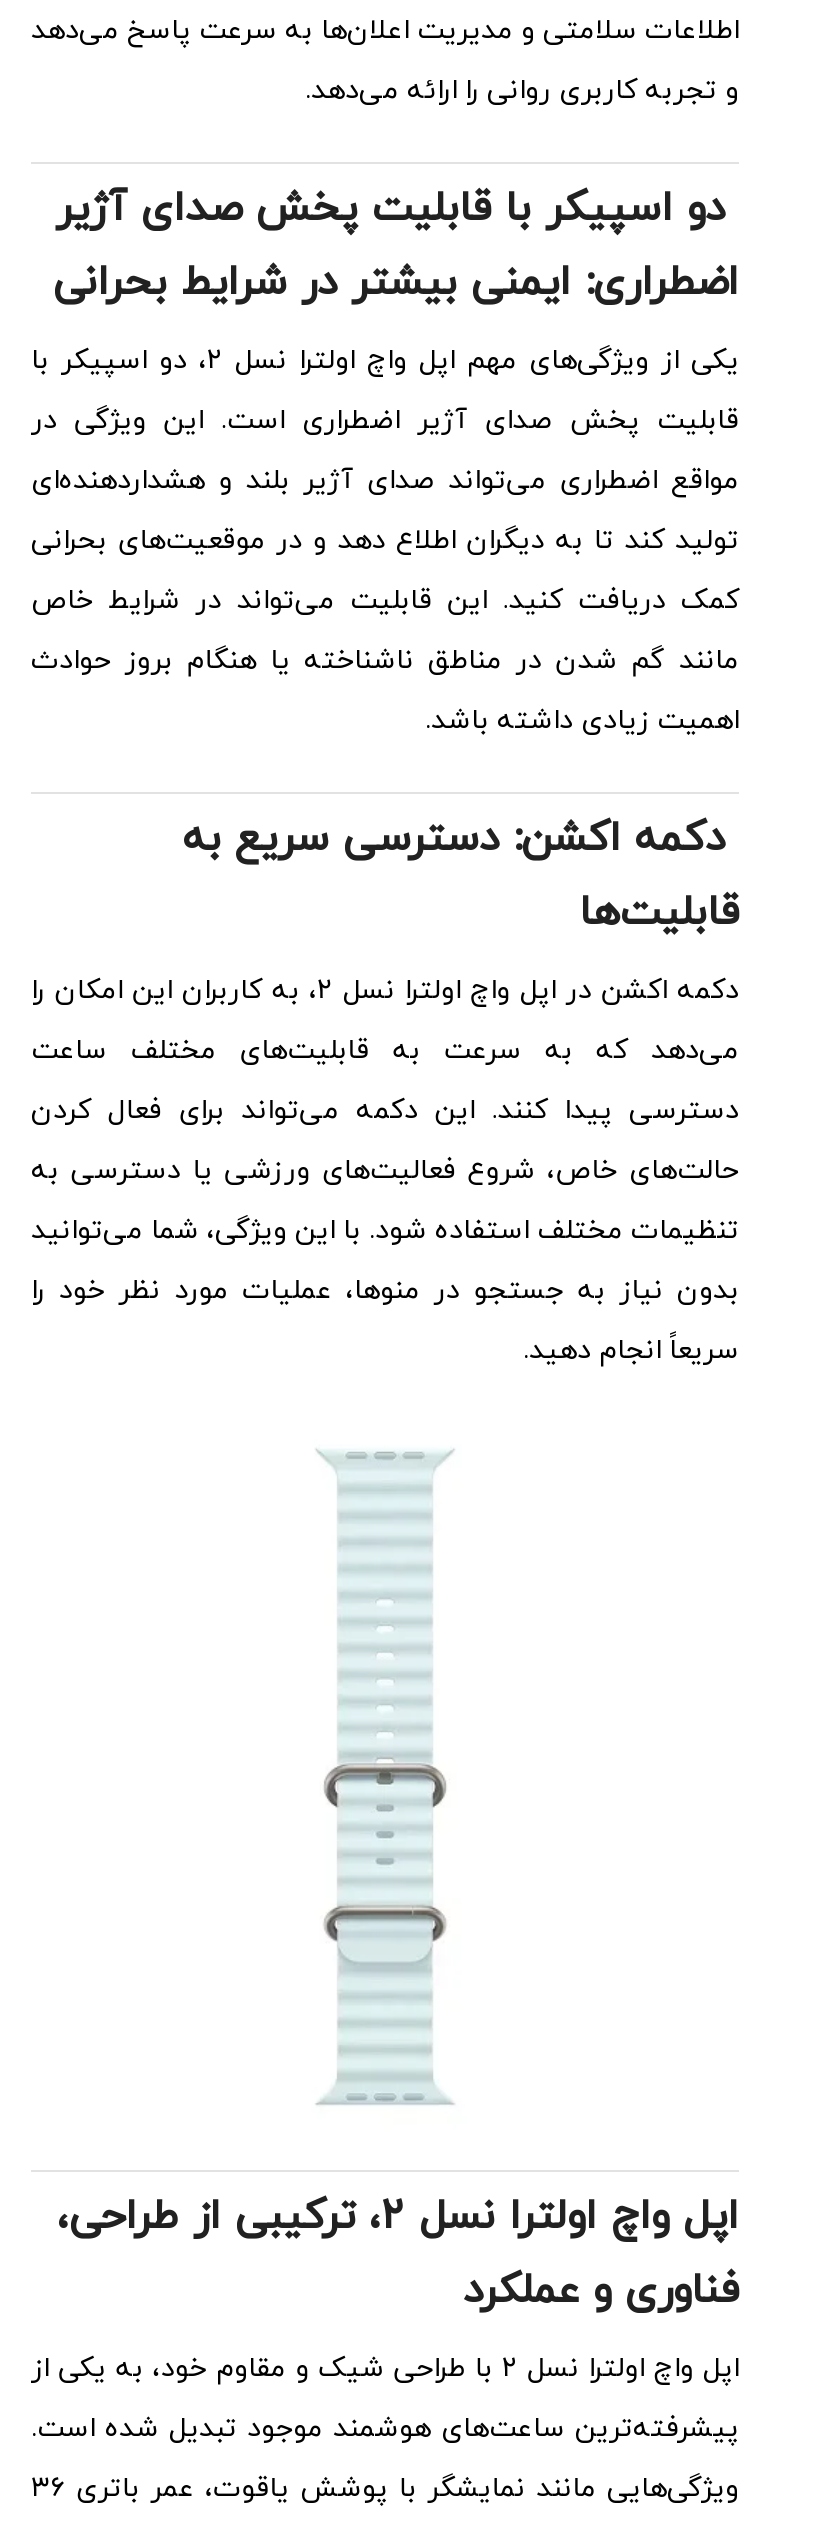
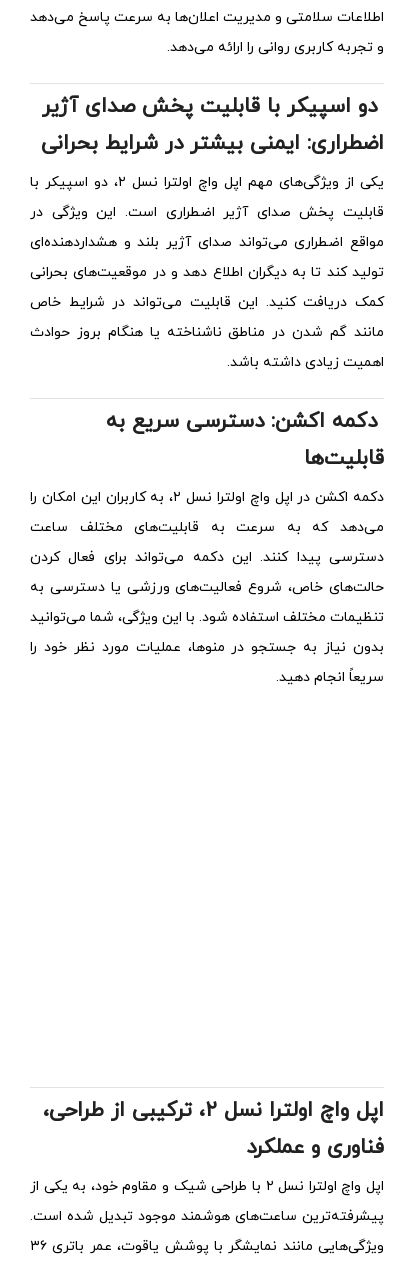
[317,1450,453,2106] [image] -> none

